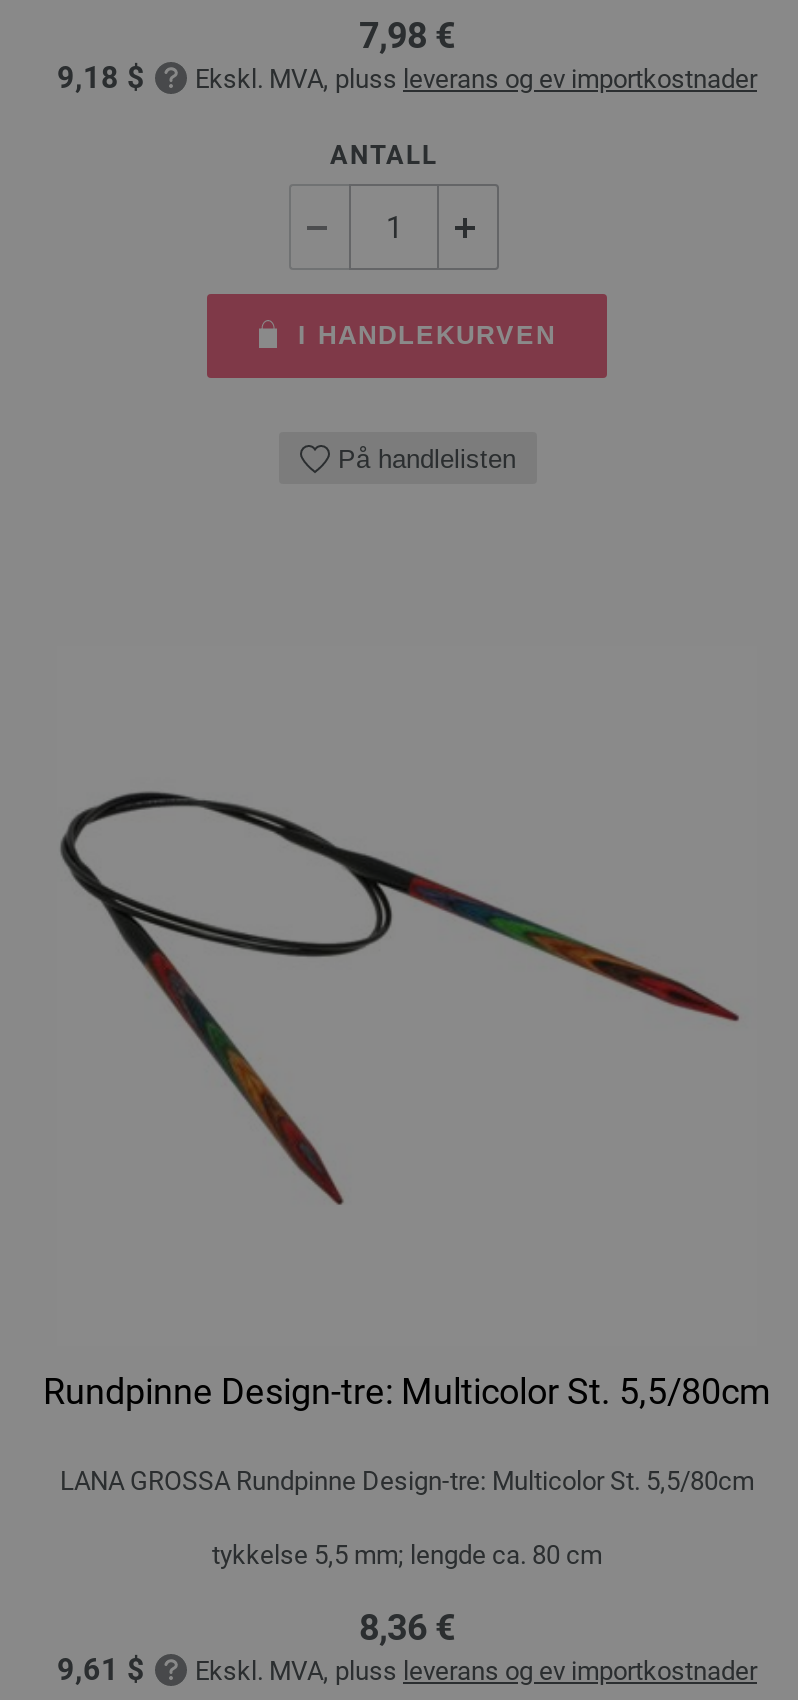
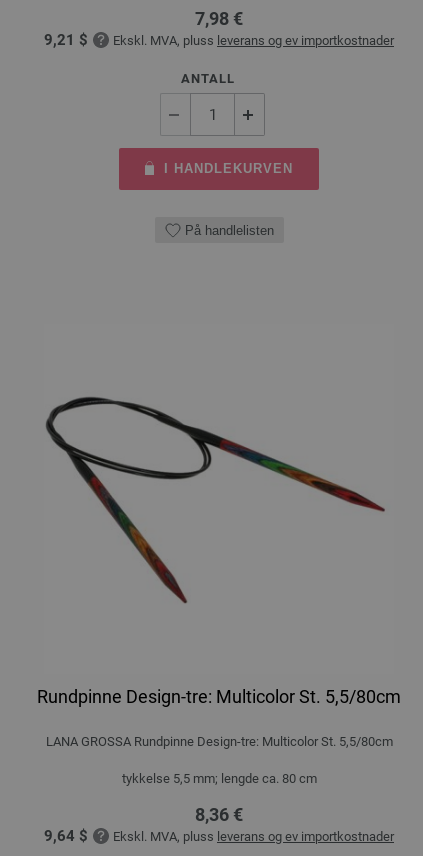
[57,60,757,96] 9,18 $ Ekskl. MVA, pluss leverans og ev importkostnader -> [44,31,394,49] 9,21 $ Ekskl. MVA, pluss leverans og ev importkostnader
[57,1652,757,1688] 9,61 $ Ekskl. MVA, pluss leverans og ev importkostnader -> [44,827,394,845] 9,64 $ Ekskl. MVA, pluss leverans og ev importkostnader

